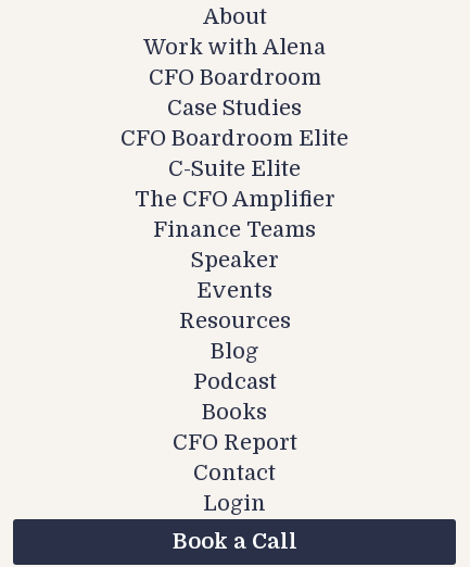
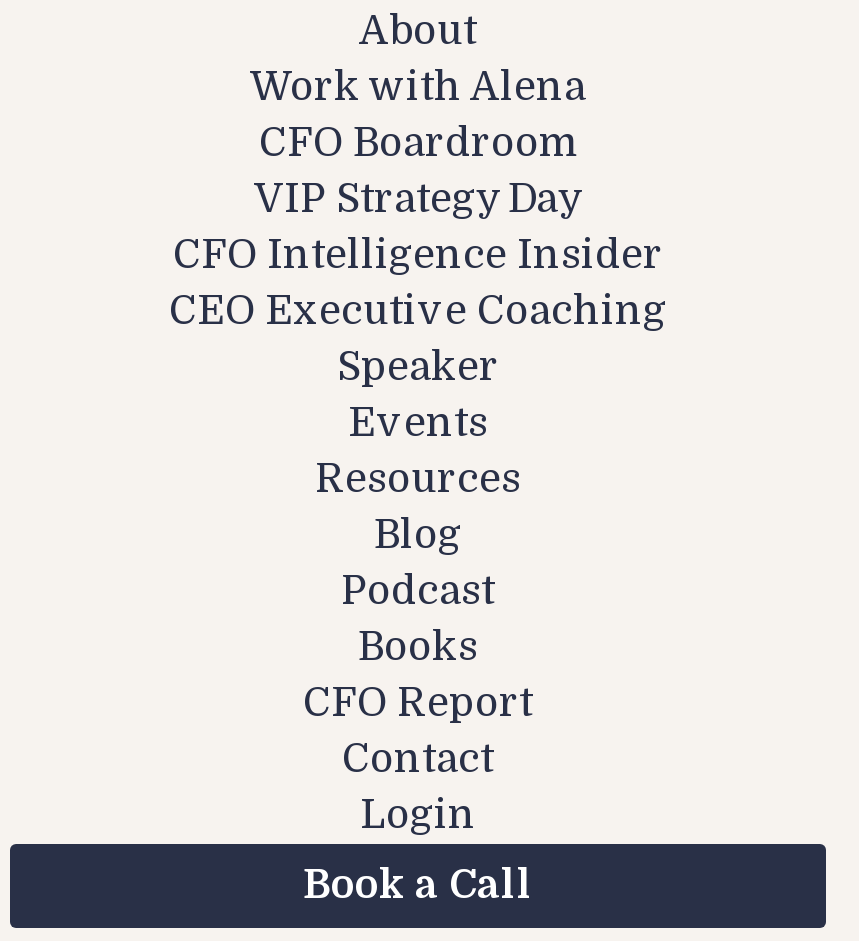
[120,95,348,242] Case Studies | CFO Boardroom Elite | C-Suite Elite | The CFO Amplifier | Finance Teams -> [169,175,667,333] VIP Strategy Day | CFO Intelligence Insider | CEO Executive Coaching

